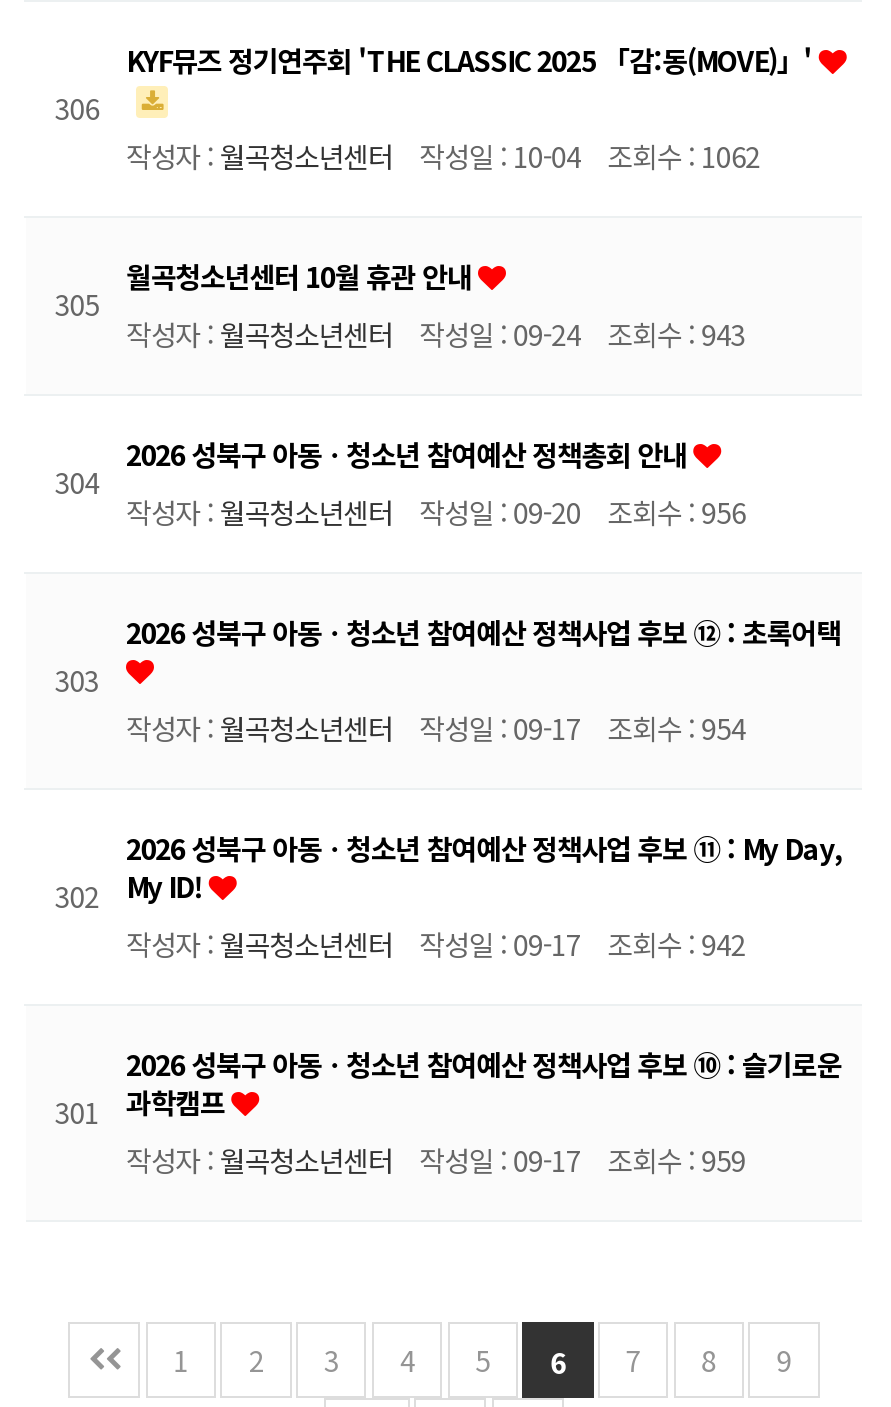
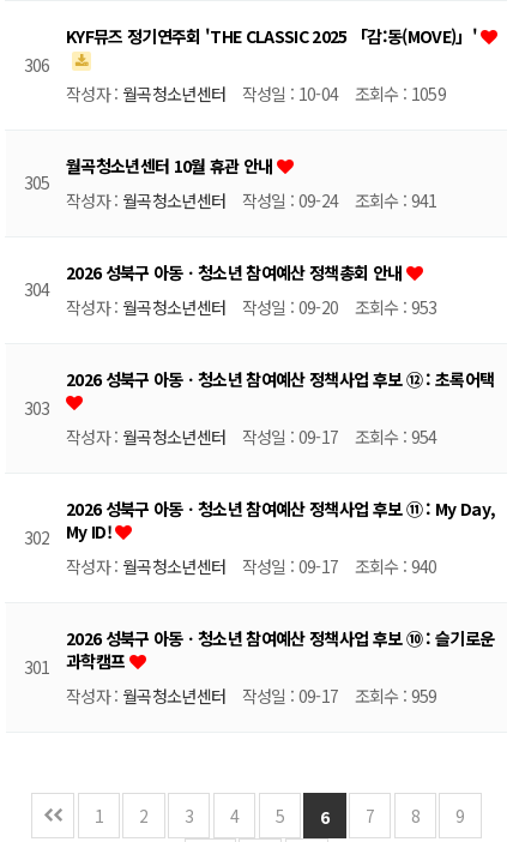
[126,136,760,176] 작성자 : 월곡청소년센터 작성일 : 10-04 조회수 : 1062 -> [66,82,446,106] 작성자 : 월곡청소년센터 작성일 : 10-04 조회수 : 1059
[126,314,745,354] 작성자 : 월곡청소년센터 작성일 : 09-24 조회수 : 943 -> [66,188,437,212] 작성자 : 월곡청소년센터 작성일 : 09-24 조회수 : 941
[126,492,745,532] 작성자 : 월곡청소년센터 작성일 : 09-20 조회수 : 956 -> [66,295,437,319] 작성자 : 월곡청소년센터 작성일 : 09-20 조회수 : 953
[126,924,745,964] 작성자 : 월곡청소년센터 작성일 : 09-17 조회수 : 942 -> [66,554,437,578] 작성자 : 월곡청소년센터 작성일 : 09-17 조회수 : 940

